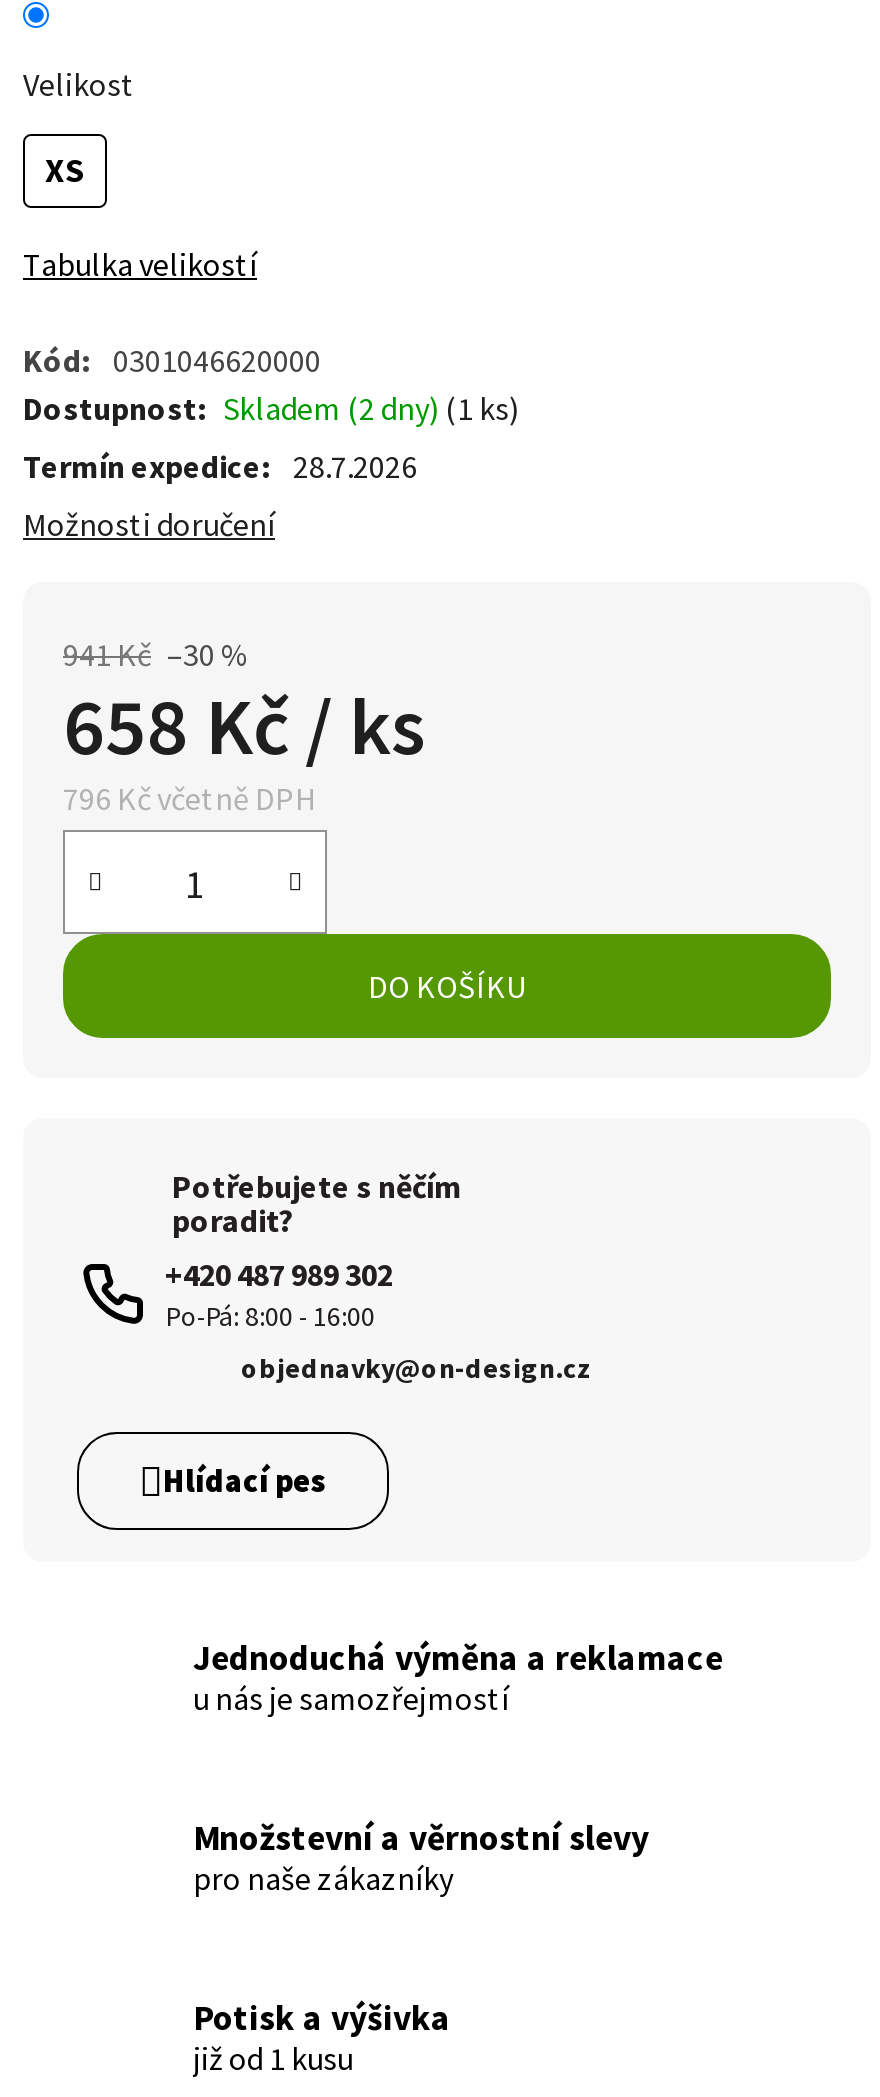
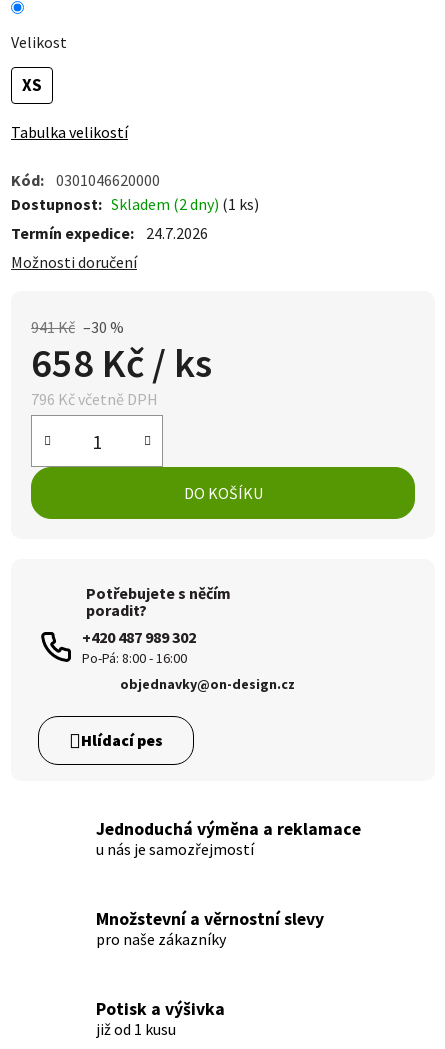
[23,446,417,486] Termín expedice: 28.7.2026 -> [11,223,208,243] Termín expedice: 24.7.2026

